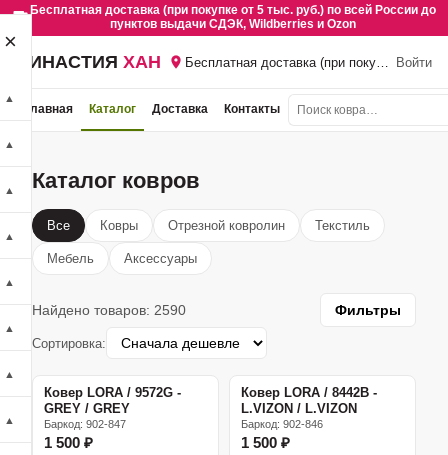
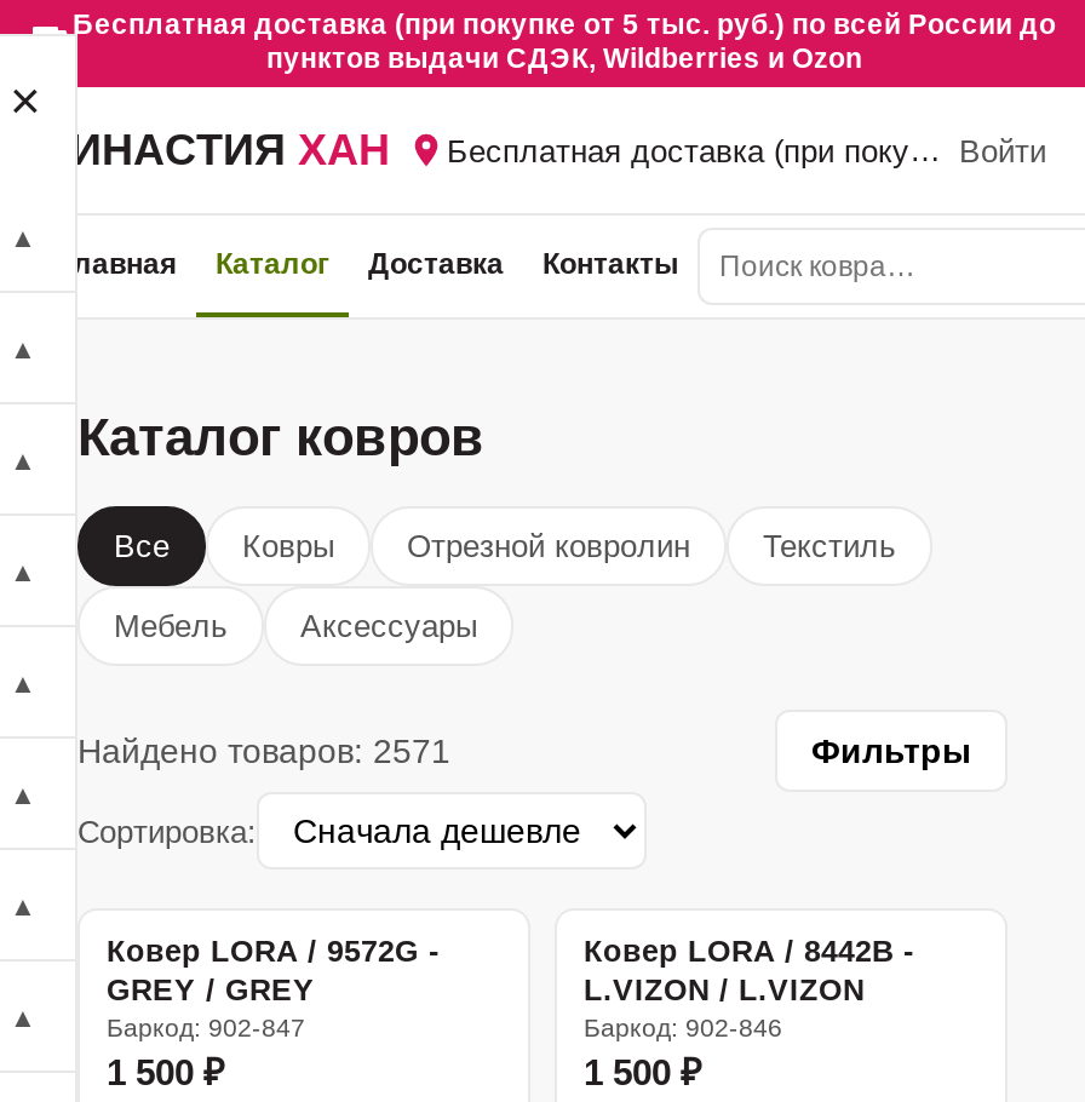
[32,301,186,317] Найдено товаров: 2590 -> [77,730,450,769] Найдено товаров: 2571

